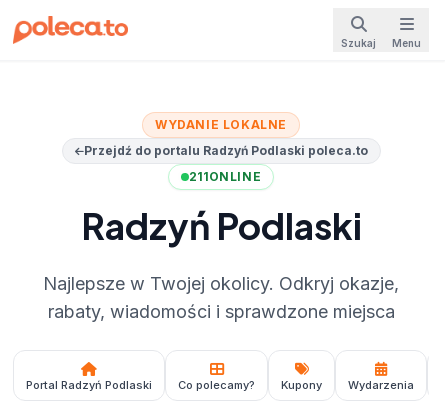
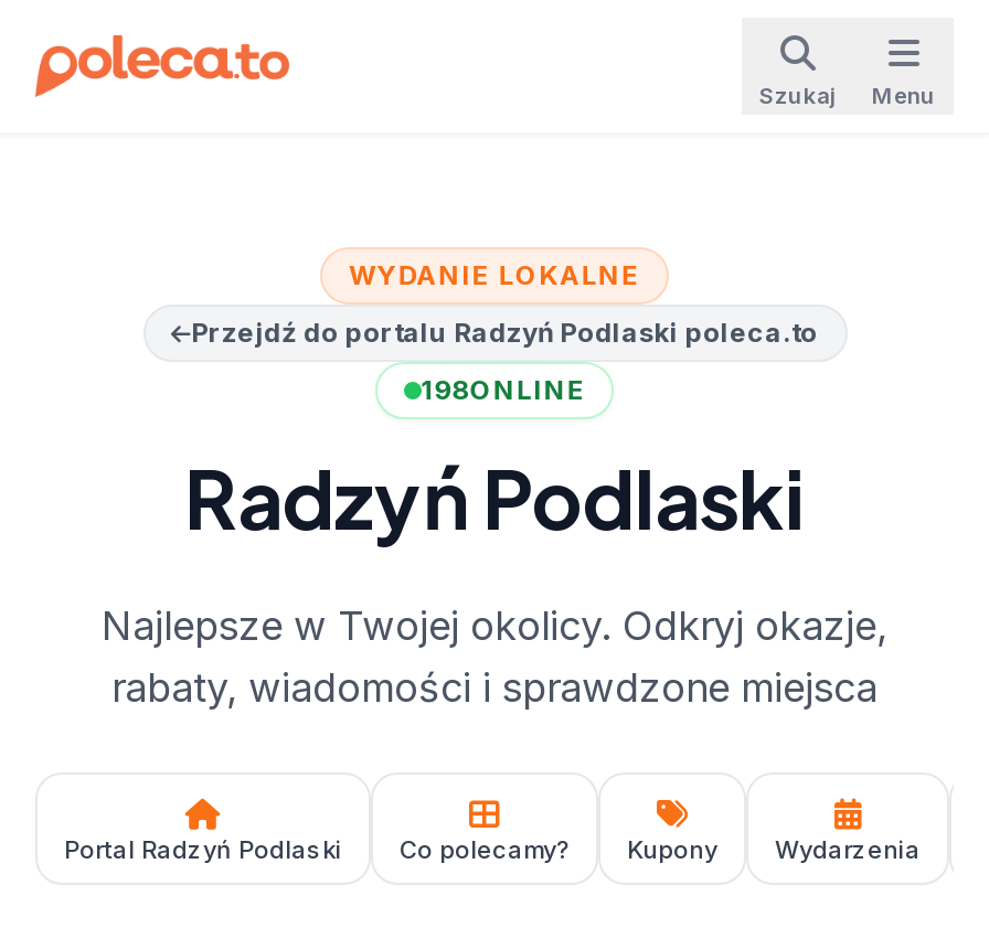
[189,169,261,184] 211ONLINE -> [421,373,586,406] 198ONLINE

